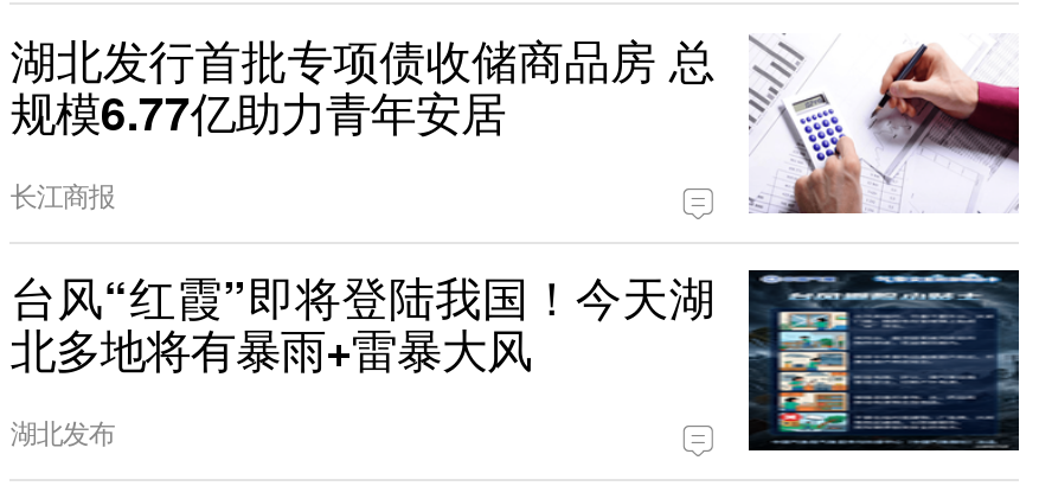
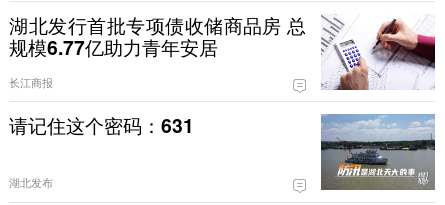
[10,263,714,382] 台风“红霞”即将登陆我国！今天湖 | 北多地将有暴雨+雷暴大风 -> [9,111,194,139] 请记住这个密码：631
[749,268,1021,453] [image] -> [321,114,436,191] [image]

